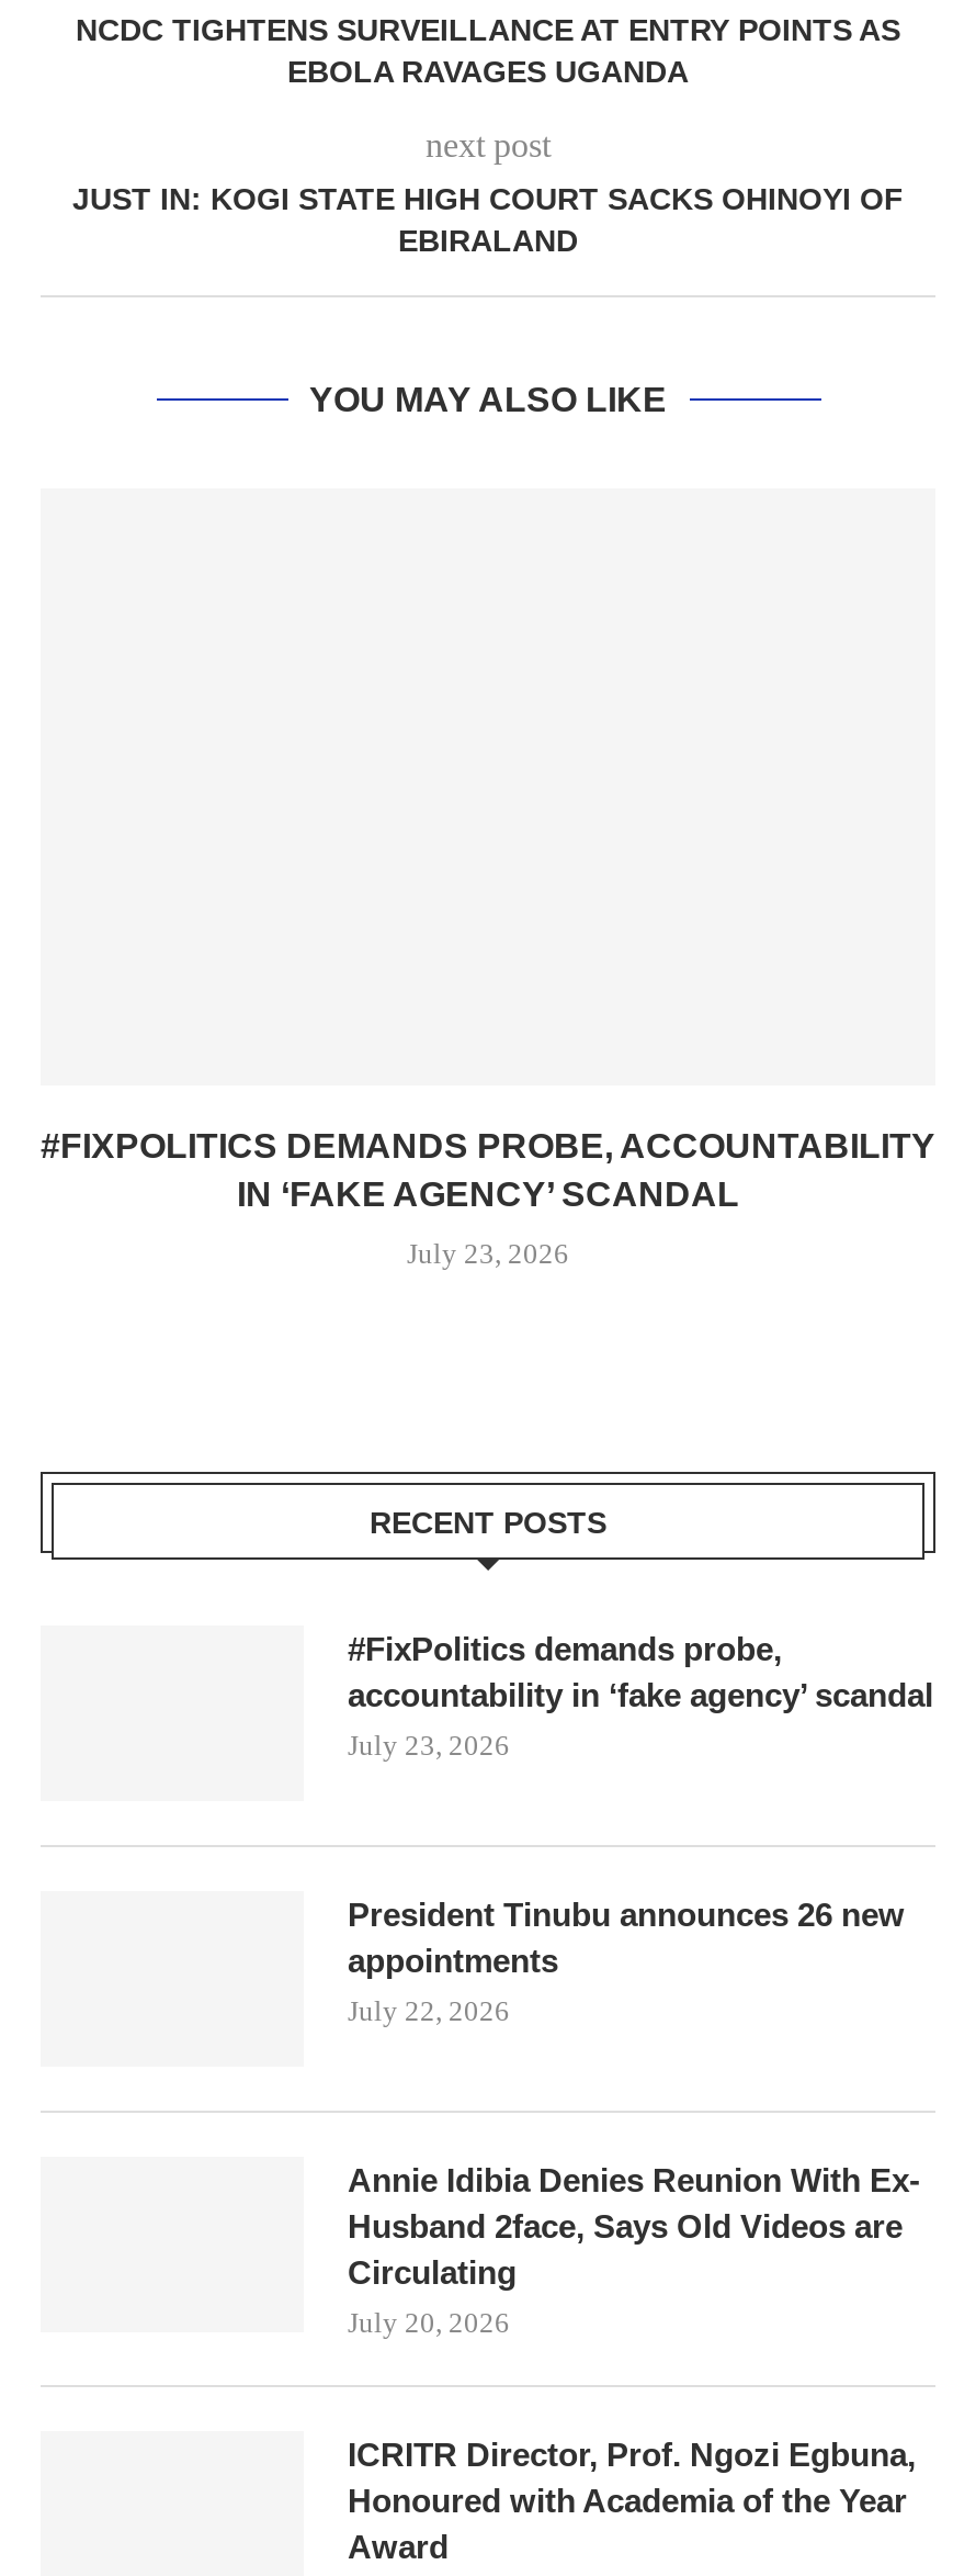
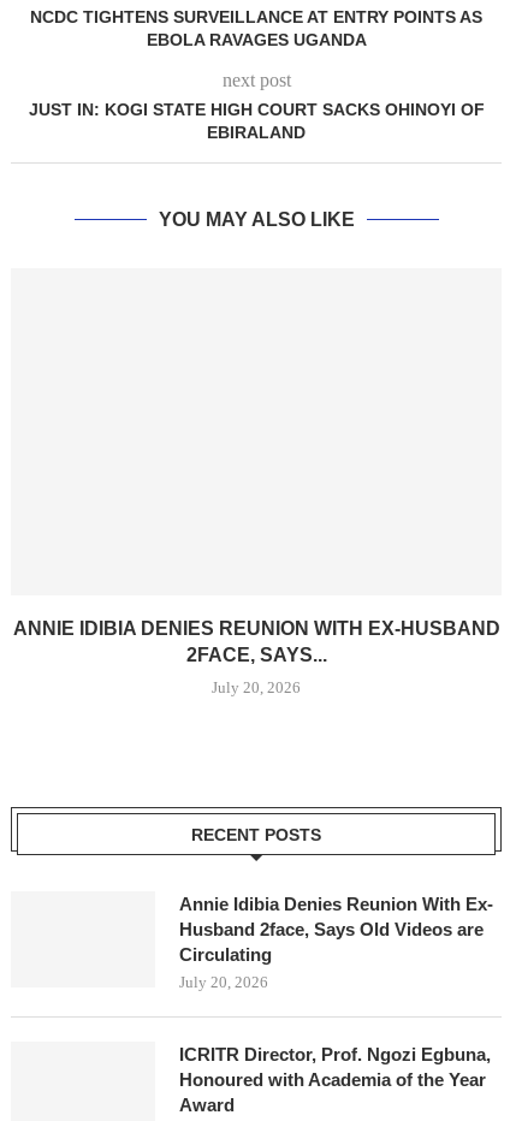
[41,1127,935,1213] #FIXPOLITICS DEMANDS PROBE, ACCOUNTABILITY | IN ‘FAKE AGENCY’ SCANDAL -> [13,618,500,665] ANNIE IDIBIA DENIES REUNION WITH EX-HUSBAND | 2FACE, SAYS...
[407,1237,569,1270] July 23, 2026 -> [212,678,301,696] July 20, 2026
[348,1630,933,1762] #FixPolitics demands probe, | accountability in ‘fake agency’ scandal | July 23, 2026 -> none
[348,1896,905,2027] President Tinubu announces 26 new | appointments | July 22, 2026 -> none

